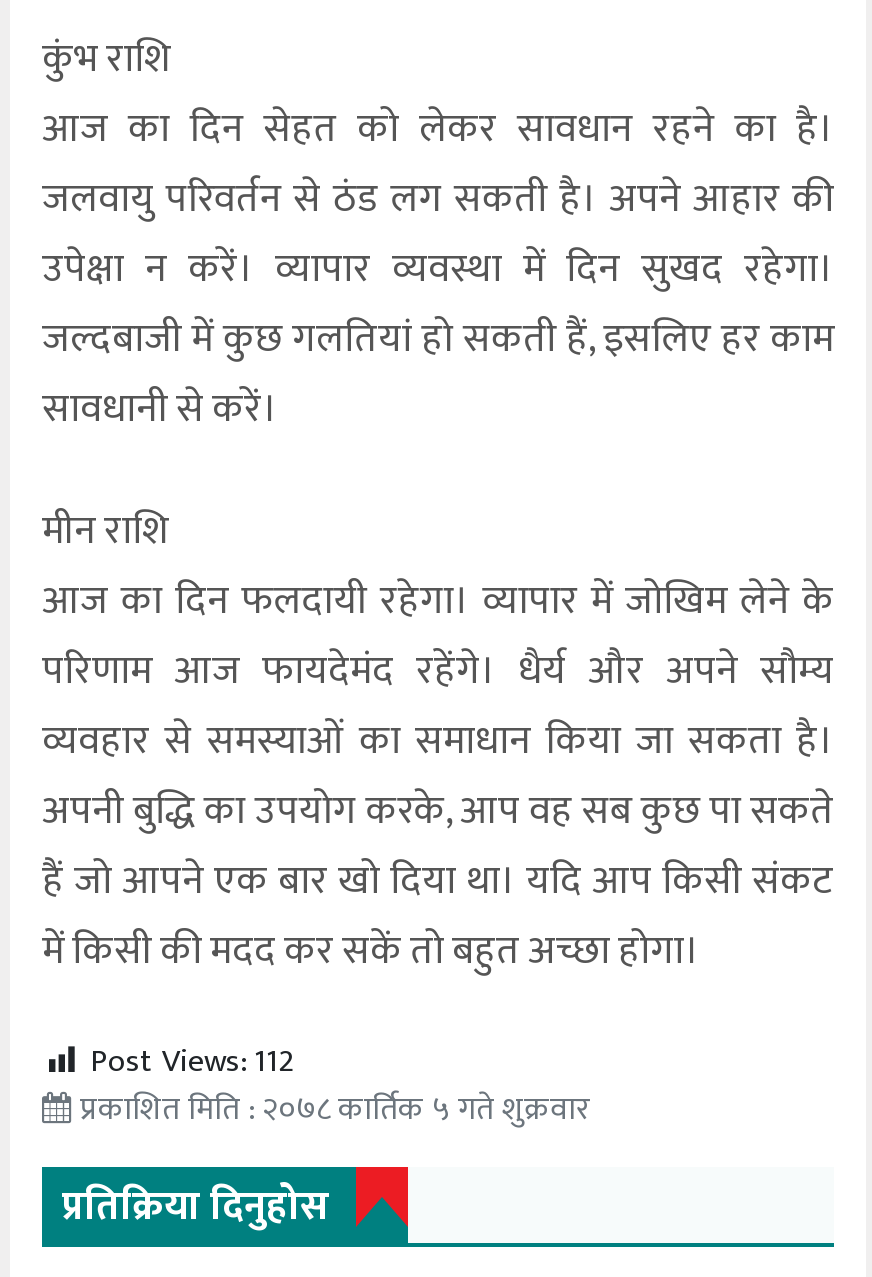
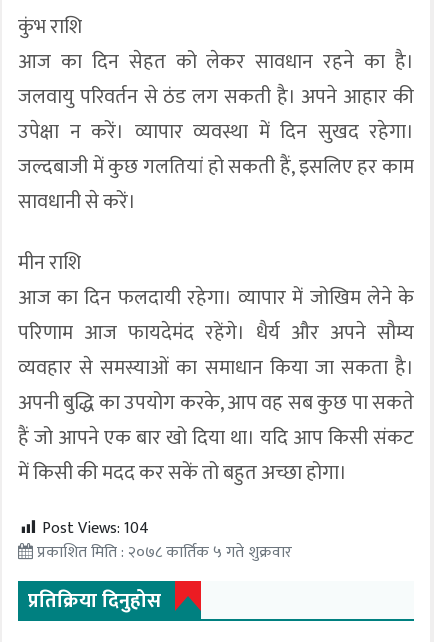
[90,1035,294,1089] Post Views: 112 -> [42,515,149,542] Post Views: 104

